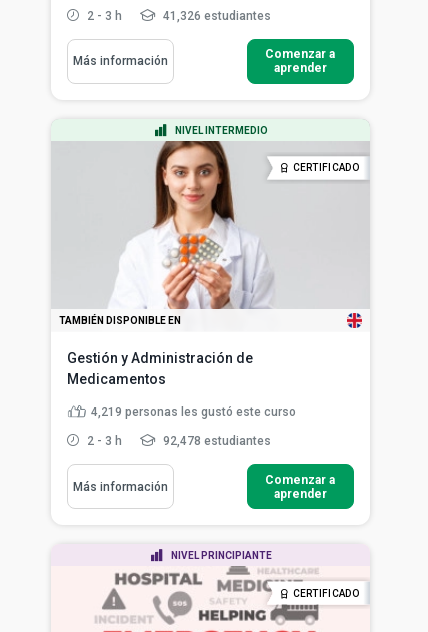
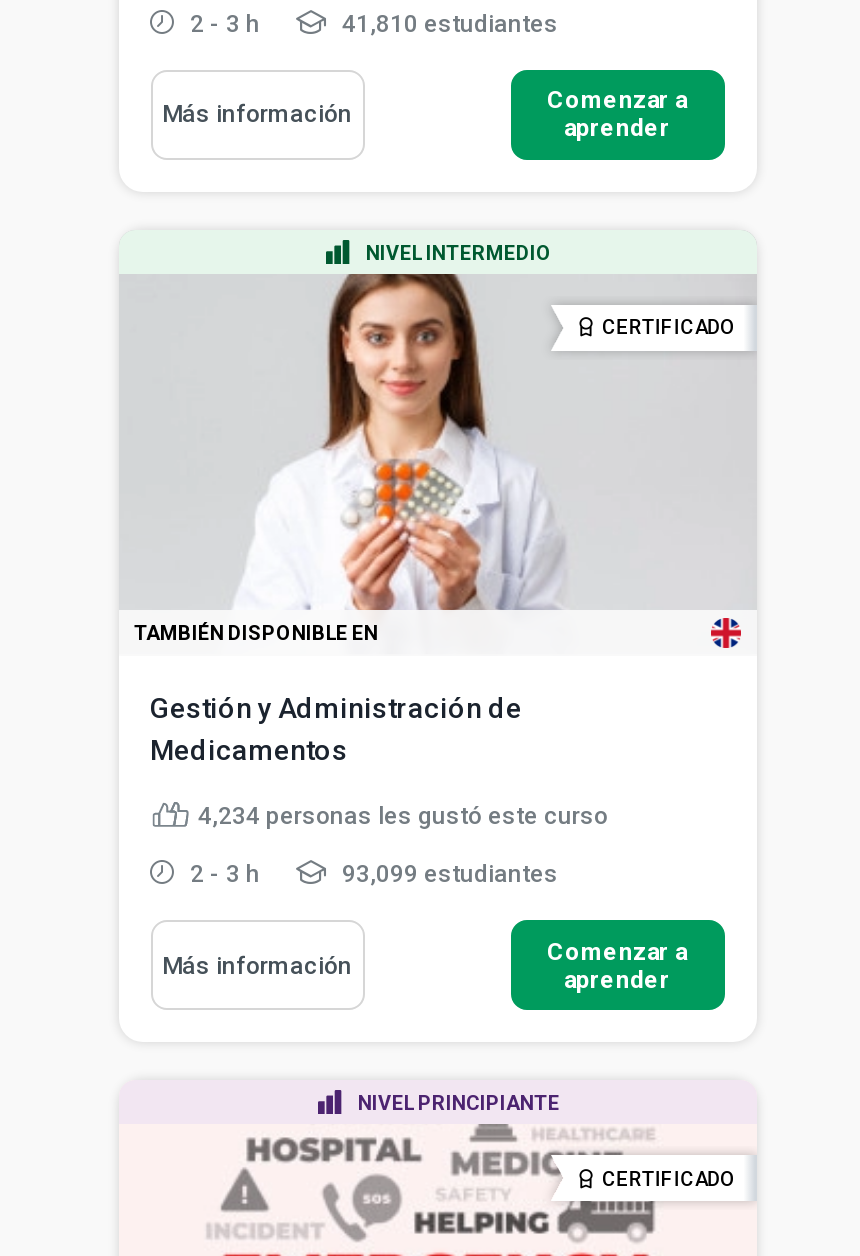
[159,8,270,22] 41,326 estudiantes -> [336,9,558,37] 41,810 estudiantes
[90,405,295,419] 4,219 personas les gustó este curso -> [198,802,608,830] 4,234 personas les gustó este curso
[159,434,270,448] 92,478 estudiantes -> [336,860,558,888] 93,099 estudiantes

